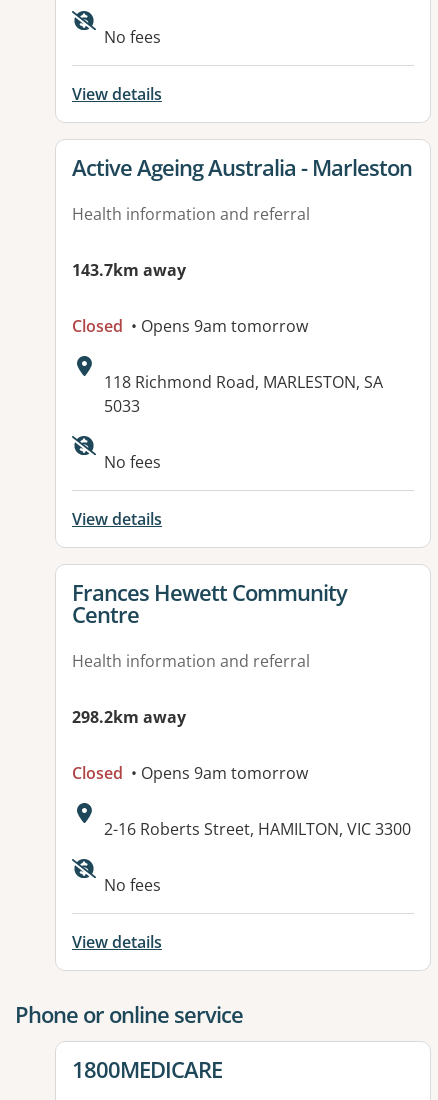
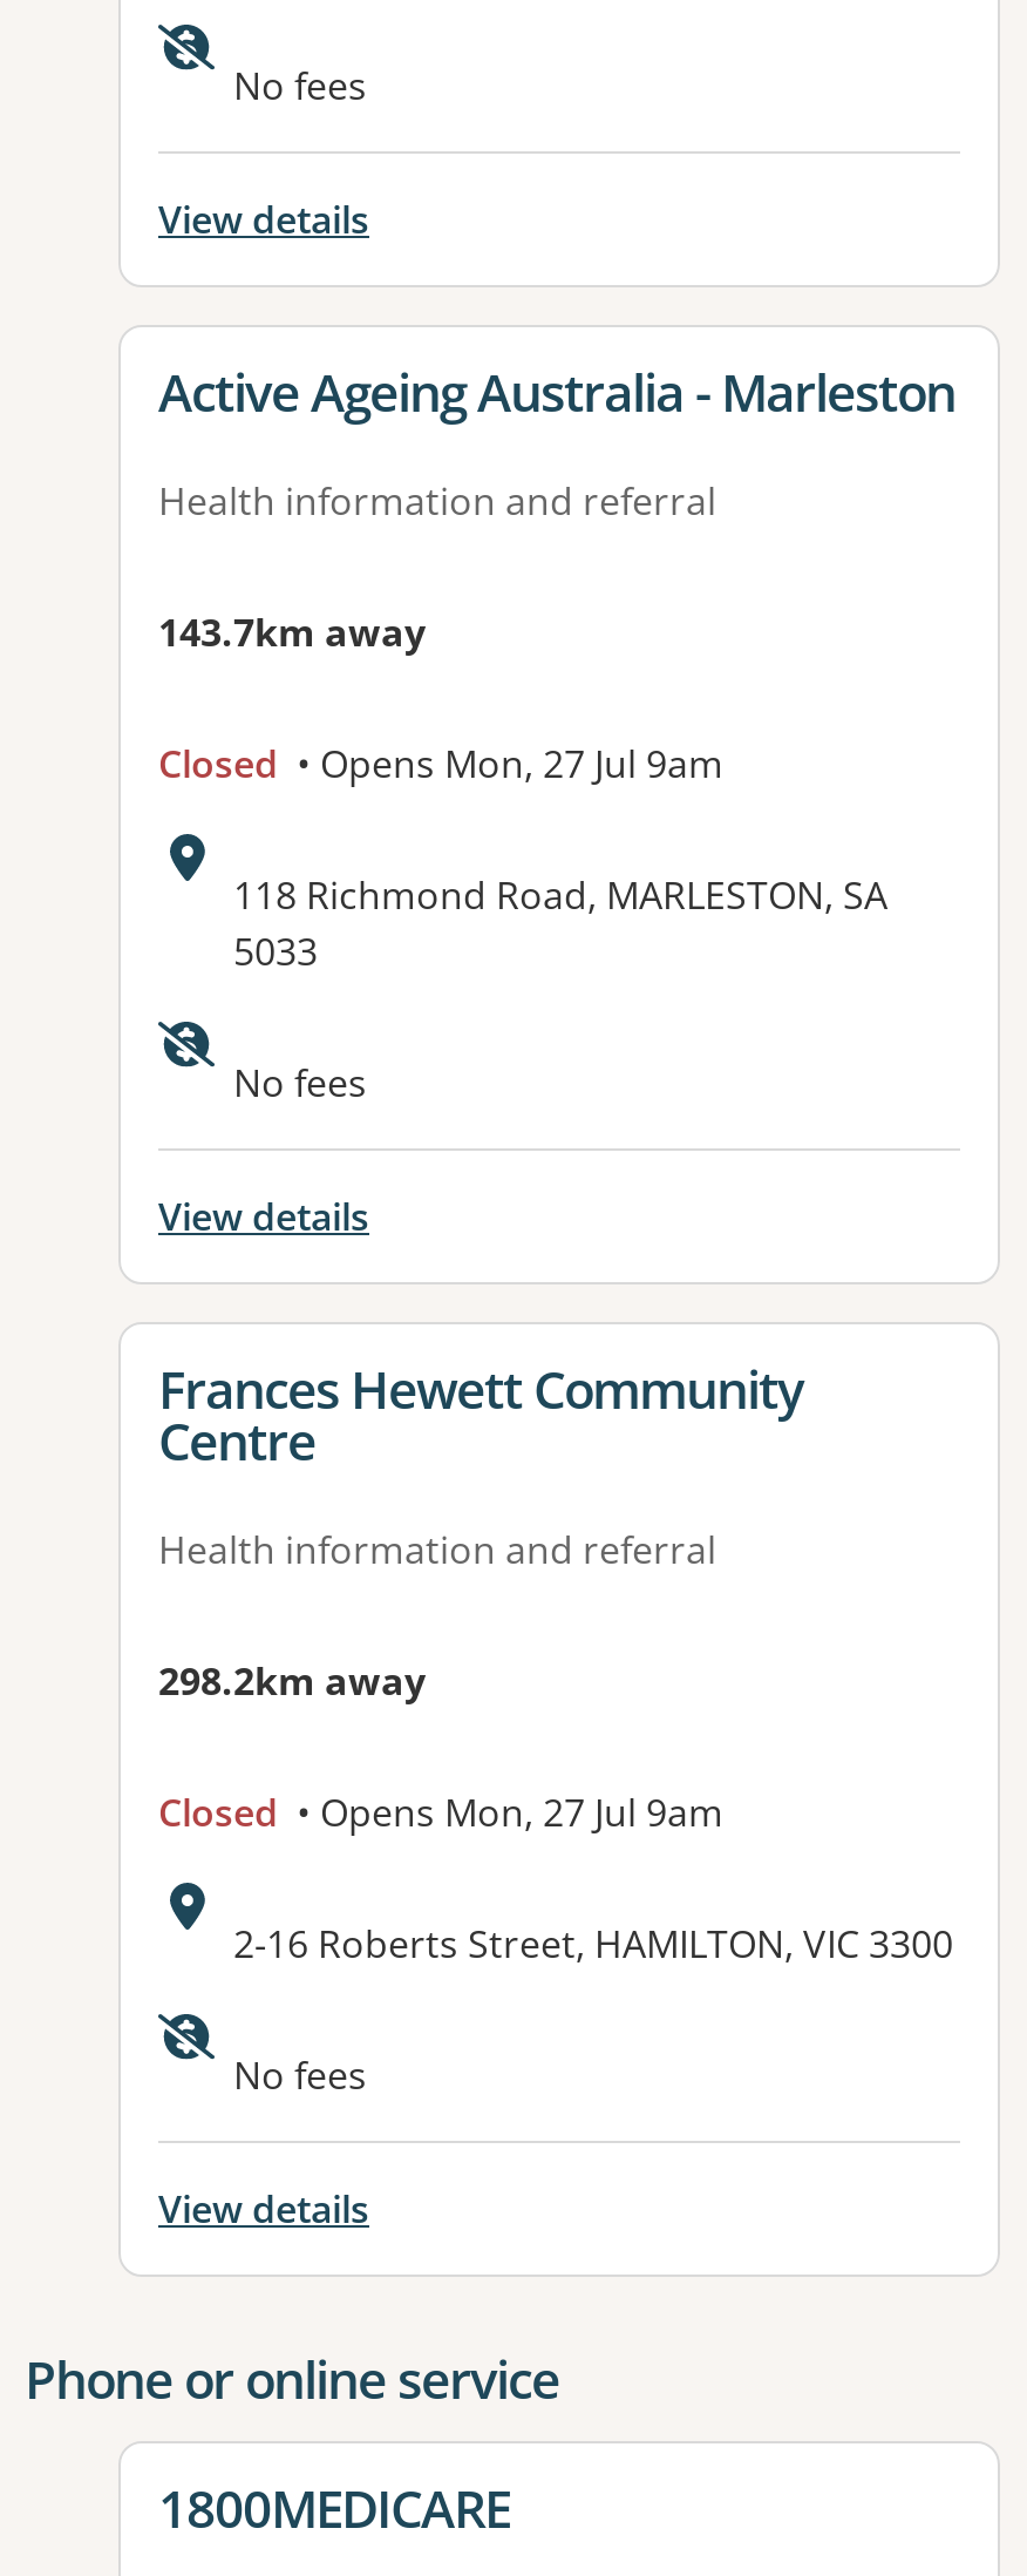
[72,315,308,337] Closed • Opens 9am tomorrow -> [158,739,723,790] Closed • Opens Mon, 27 Jul 9am
[72,762,308,784] Closed • Opens 9am tomorrow -> [158,1787,723,1839] Closed • Opens Mon, 27 Jul 9am

